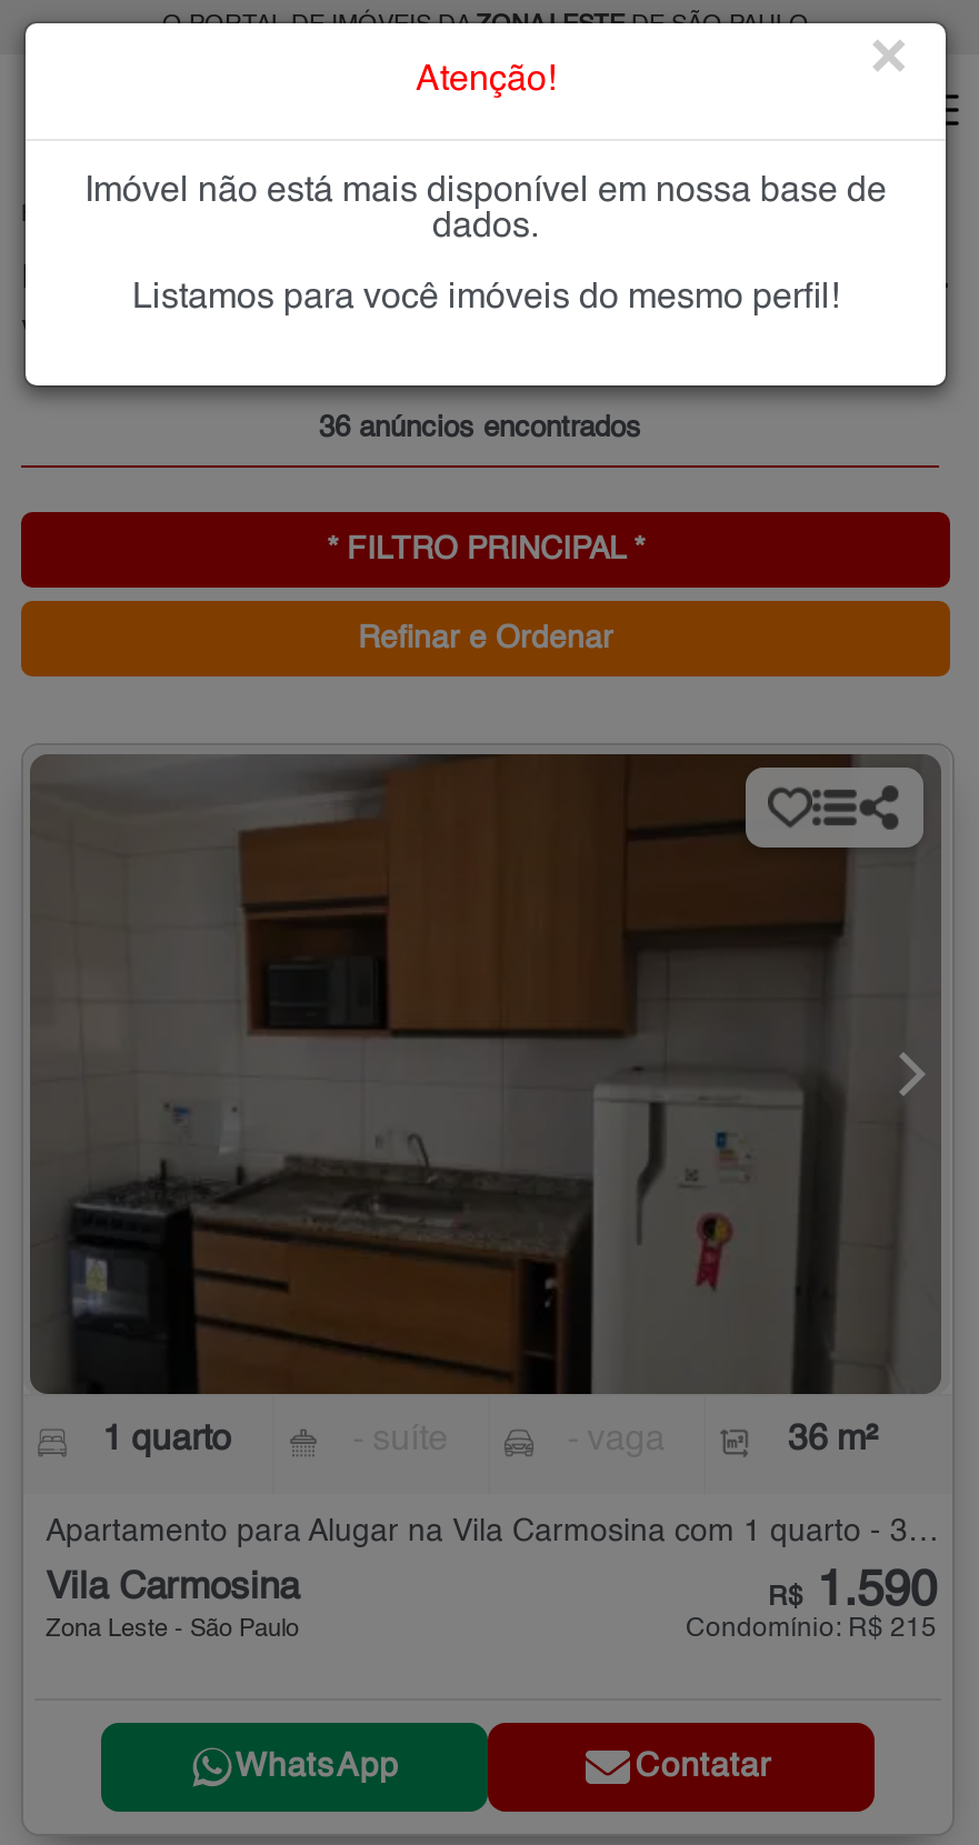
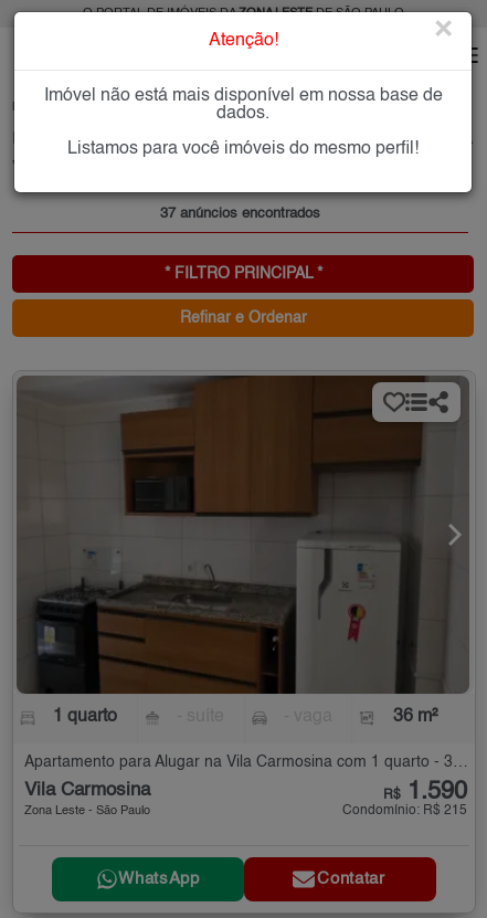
[319,413,641,442] 36 anúncios encontrados -> [160,206,320,220] 37 anúncios encontrados

